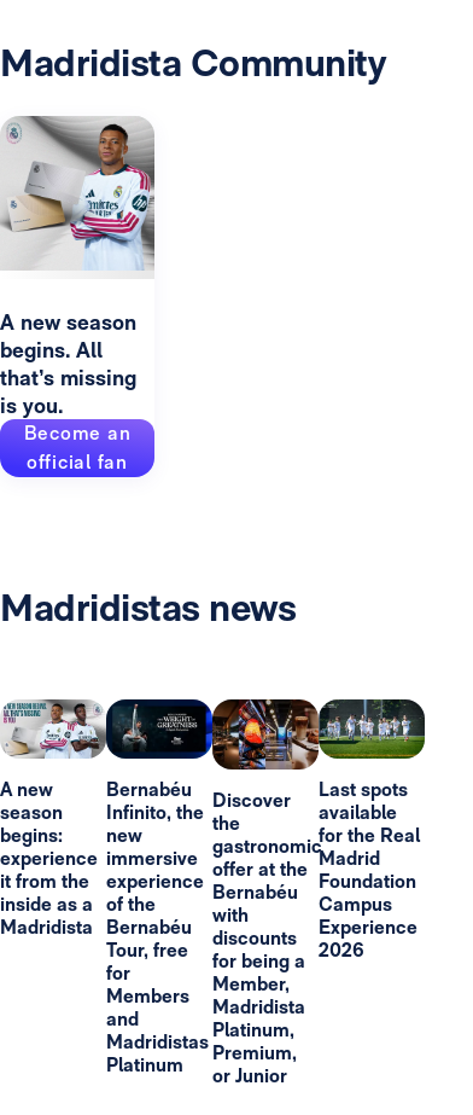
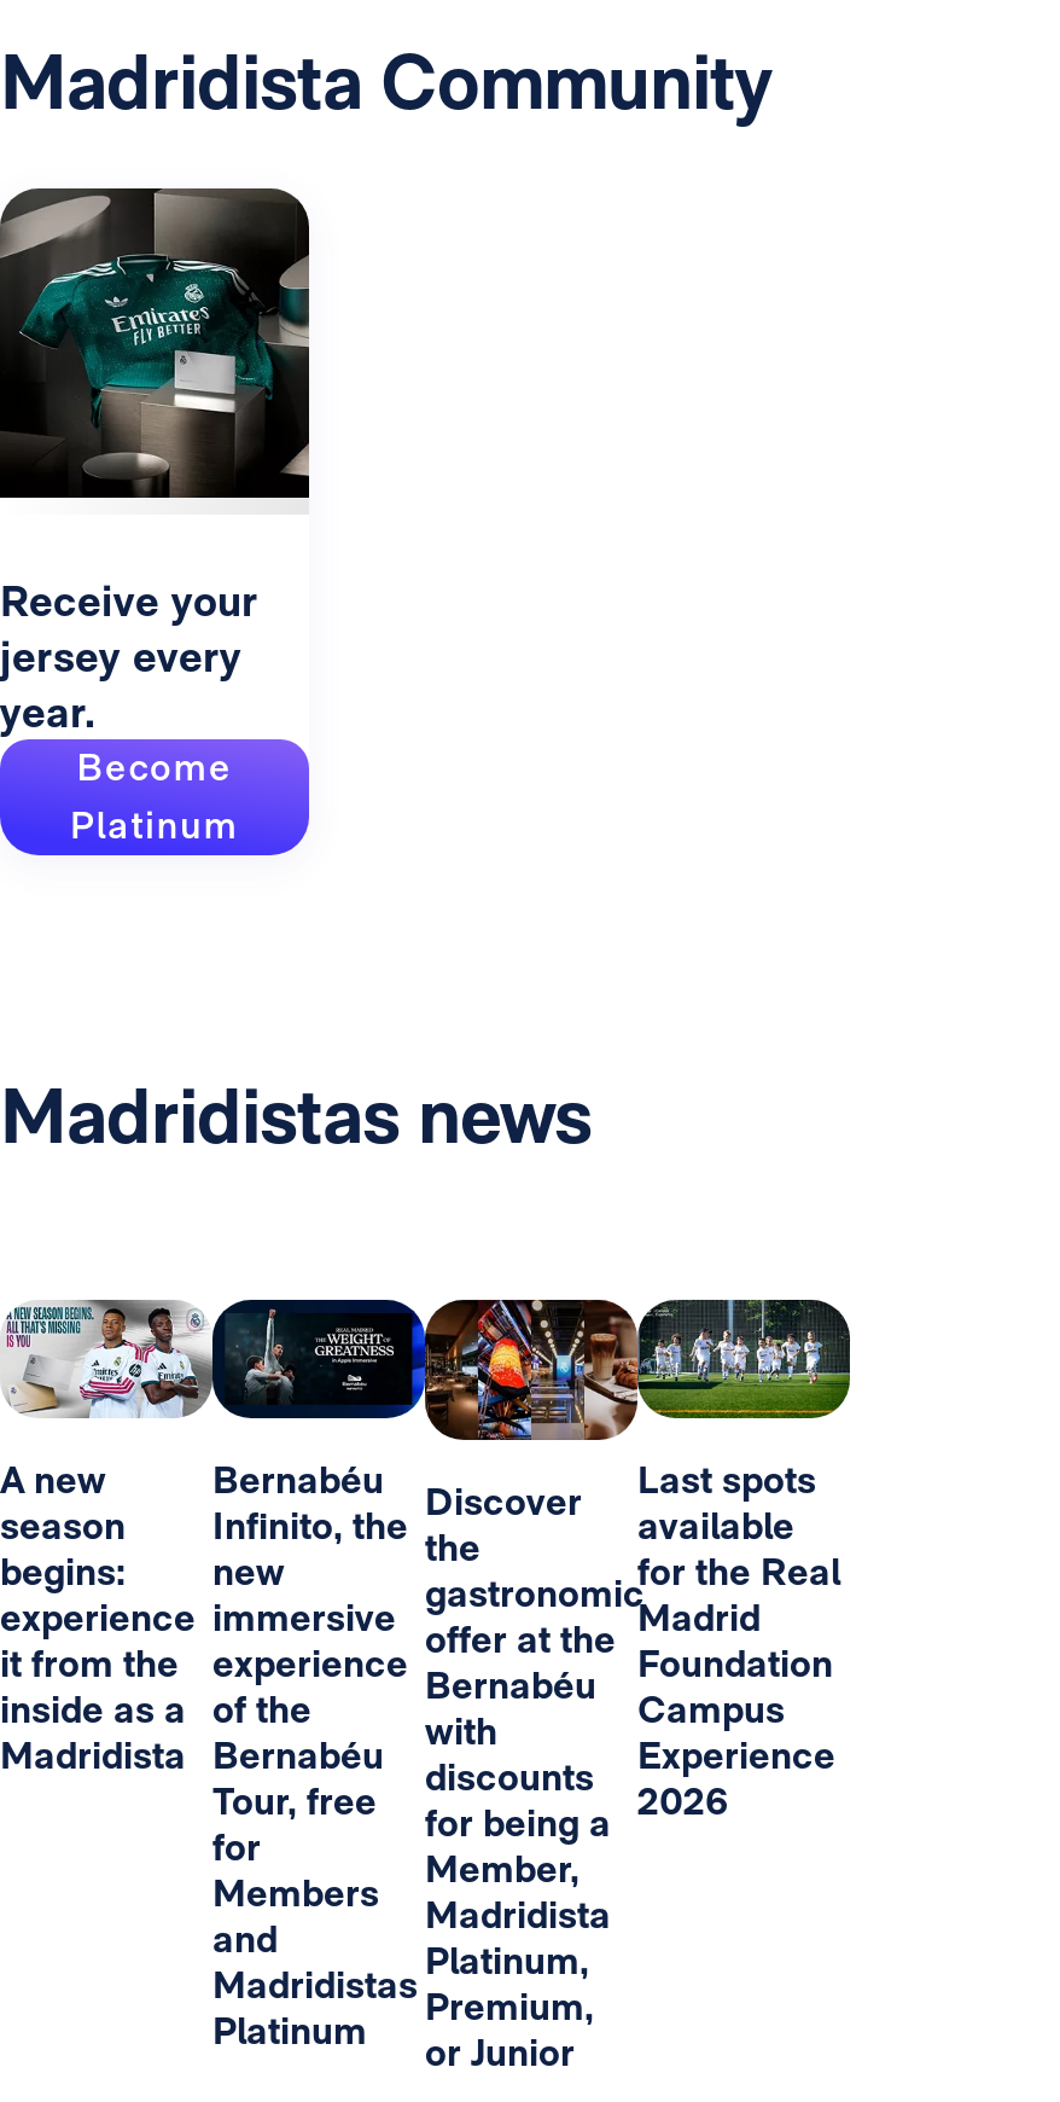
[0,116,154,473] [image] | A new season | begins. All | that’s missing | is you. | Become an | official fan -> [0,186,311,847] [image] | Receive your | jersey every | year. | Become | Platinum

